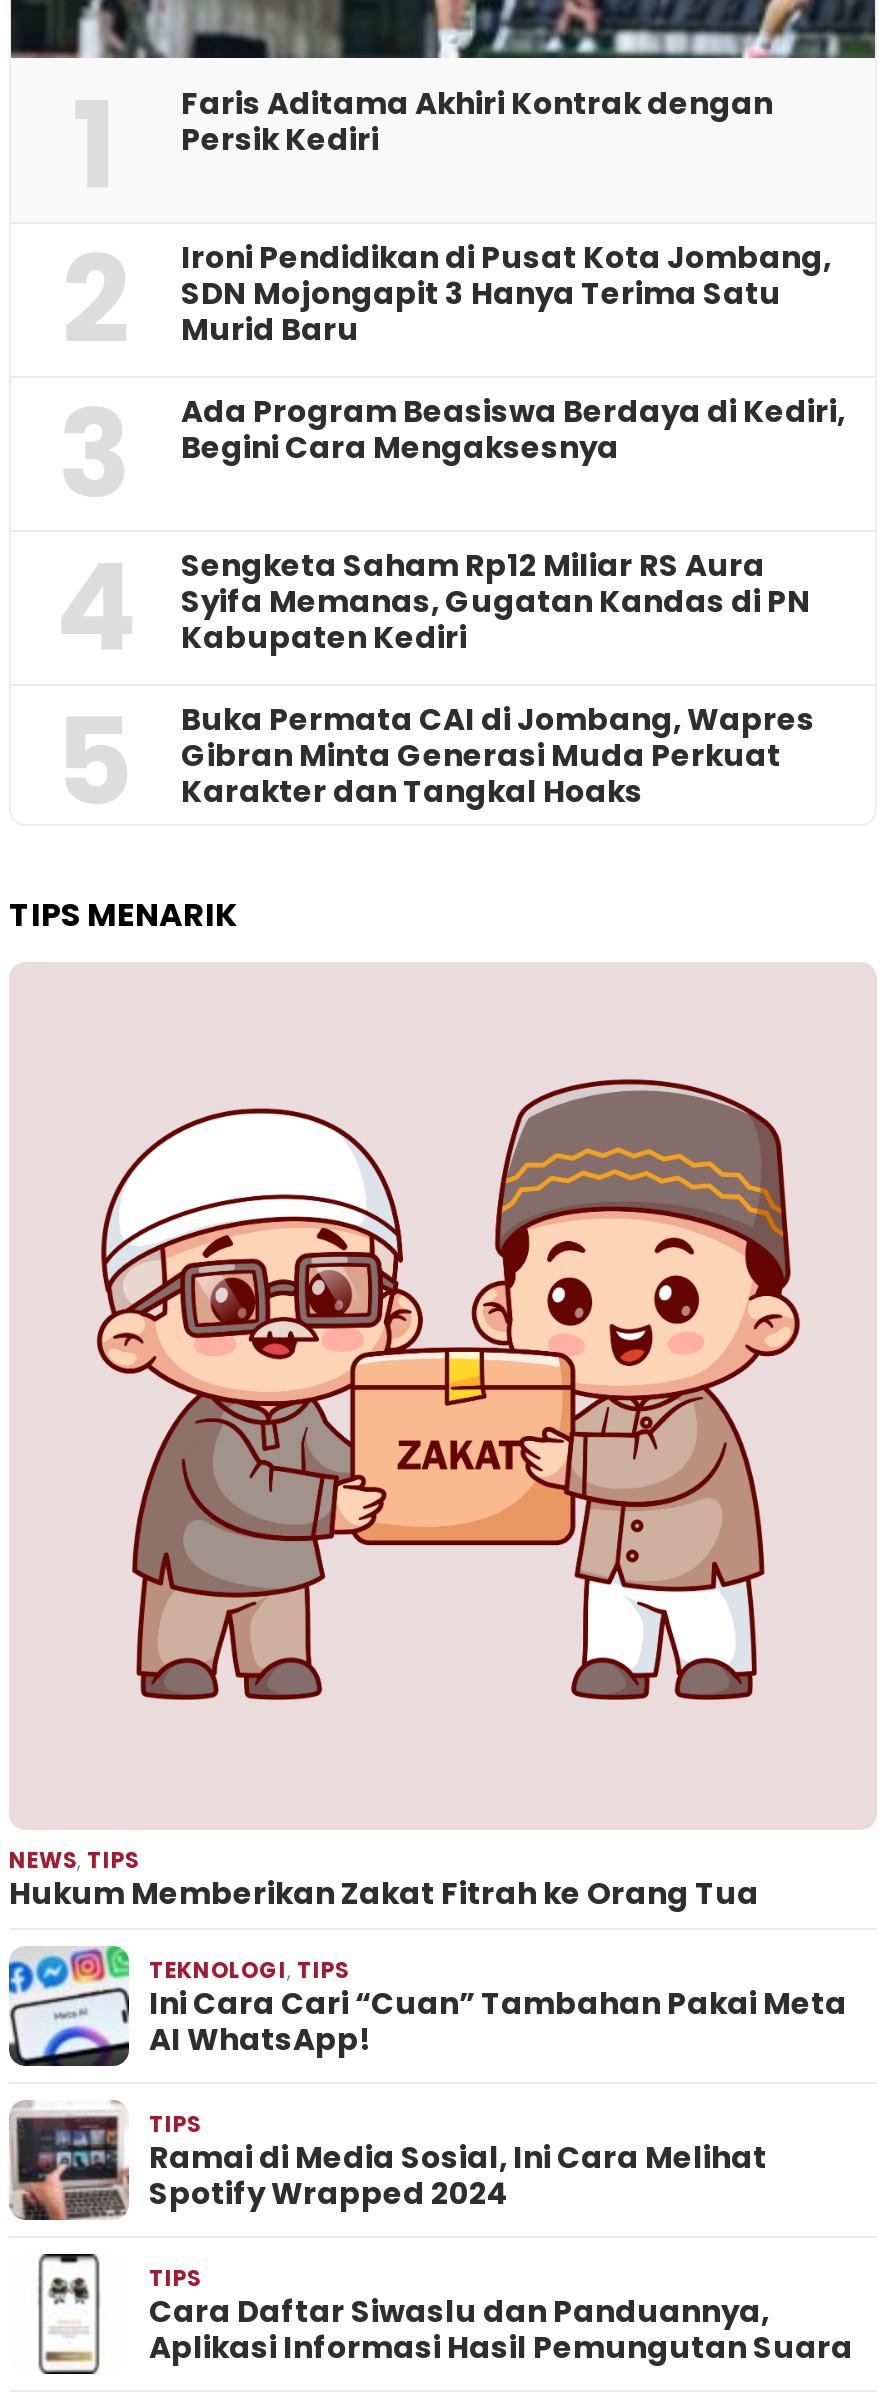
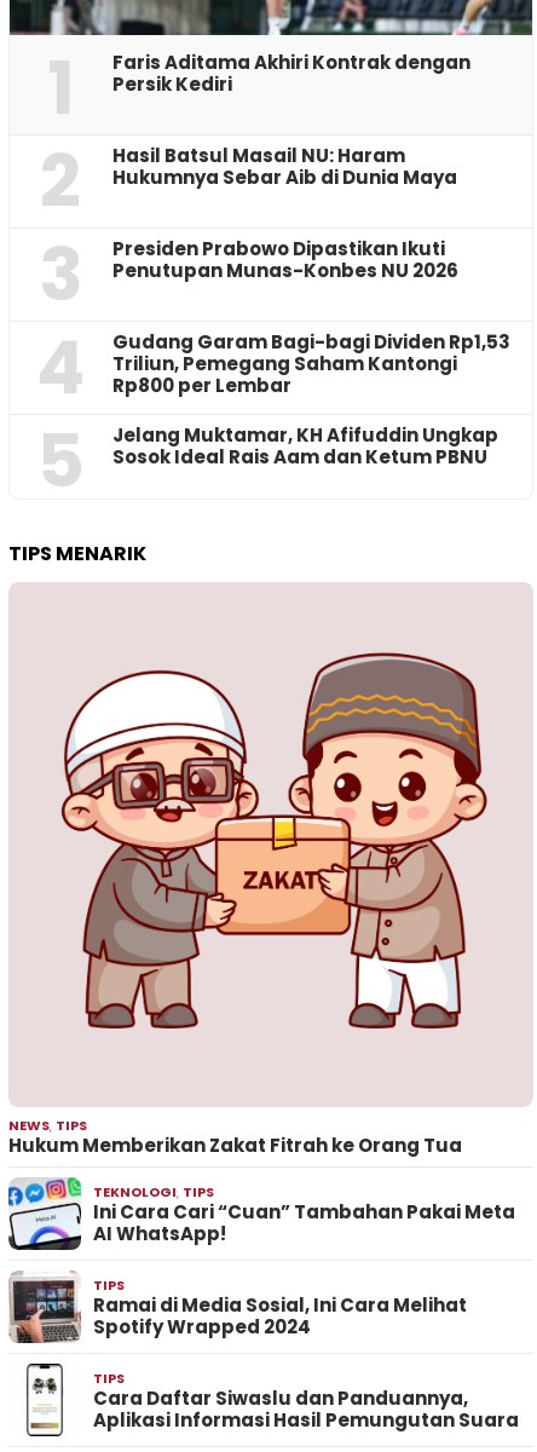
[181,235,831,349] Ironi Pendidikan di Pusat Kota Jombang, | SDN Mojongapit 3 Hanya Terima Satu | Murid Baru -> [112,142,457,190] Hasil Batsul Masail NU: Haram | Hukumnya Sebar Aib di Dunia Maya
[181,389,845,467] Ada Program Beasiswa Berdaya di Kediri, | Begini Cara Mengaksesnya -> [112,236,458,283] Presiden Prabowo Dipastikan Ikuti | Penutupan Munas-Konbes NU 2026
[181,543,811,657] Sengketa Saham Rp12 Miliar RS Aura | Syifa Memanas, Gugatan Kandas di PN | Kabupaten Kediri -> [112,329,510,398] Gudang Garam Bagi-bagi Dividen Rp1,53 | Triliun, Pemegang Saham Kantongi | Rp800 per Lembar
[181,697,815,811] Buka Permata CAI di Jombang, Wapres | Gibran Minta Generasi Muda Perkuat | Karakter dan Tangkal Hoaks -> [112,422,498,469] Jelang Muktamar, KH Afifuddin Ungkap | Sosok Ideal Rais Aam dan Ketum PBNU

